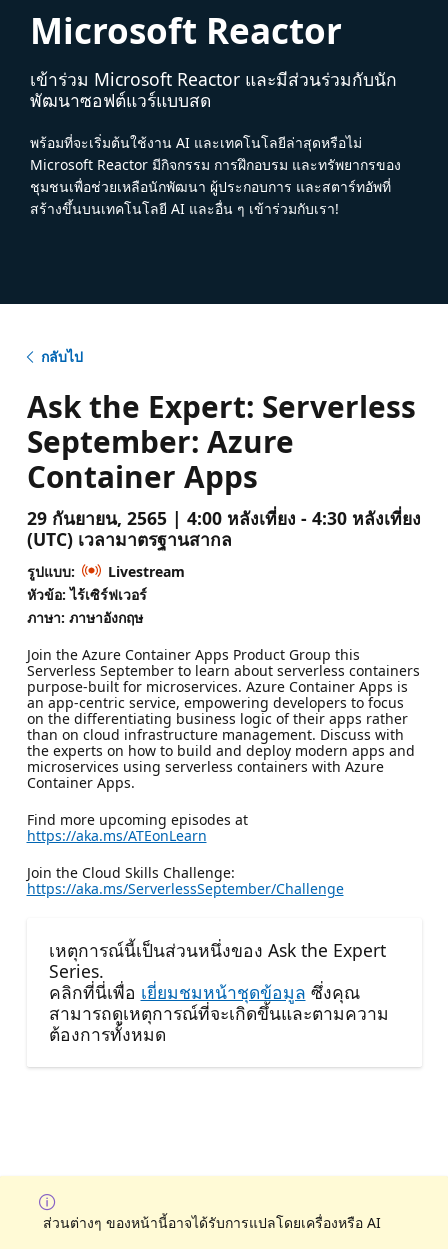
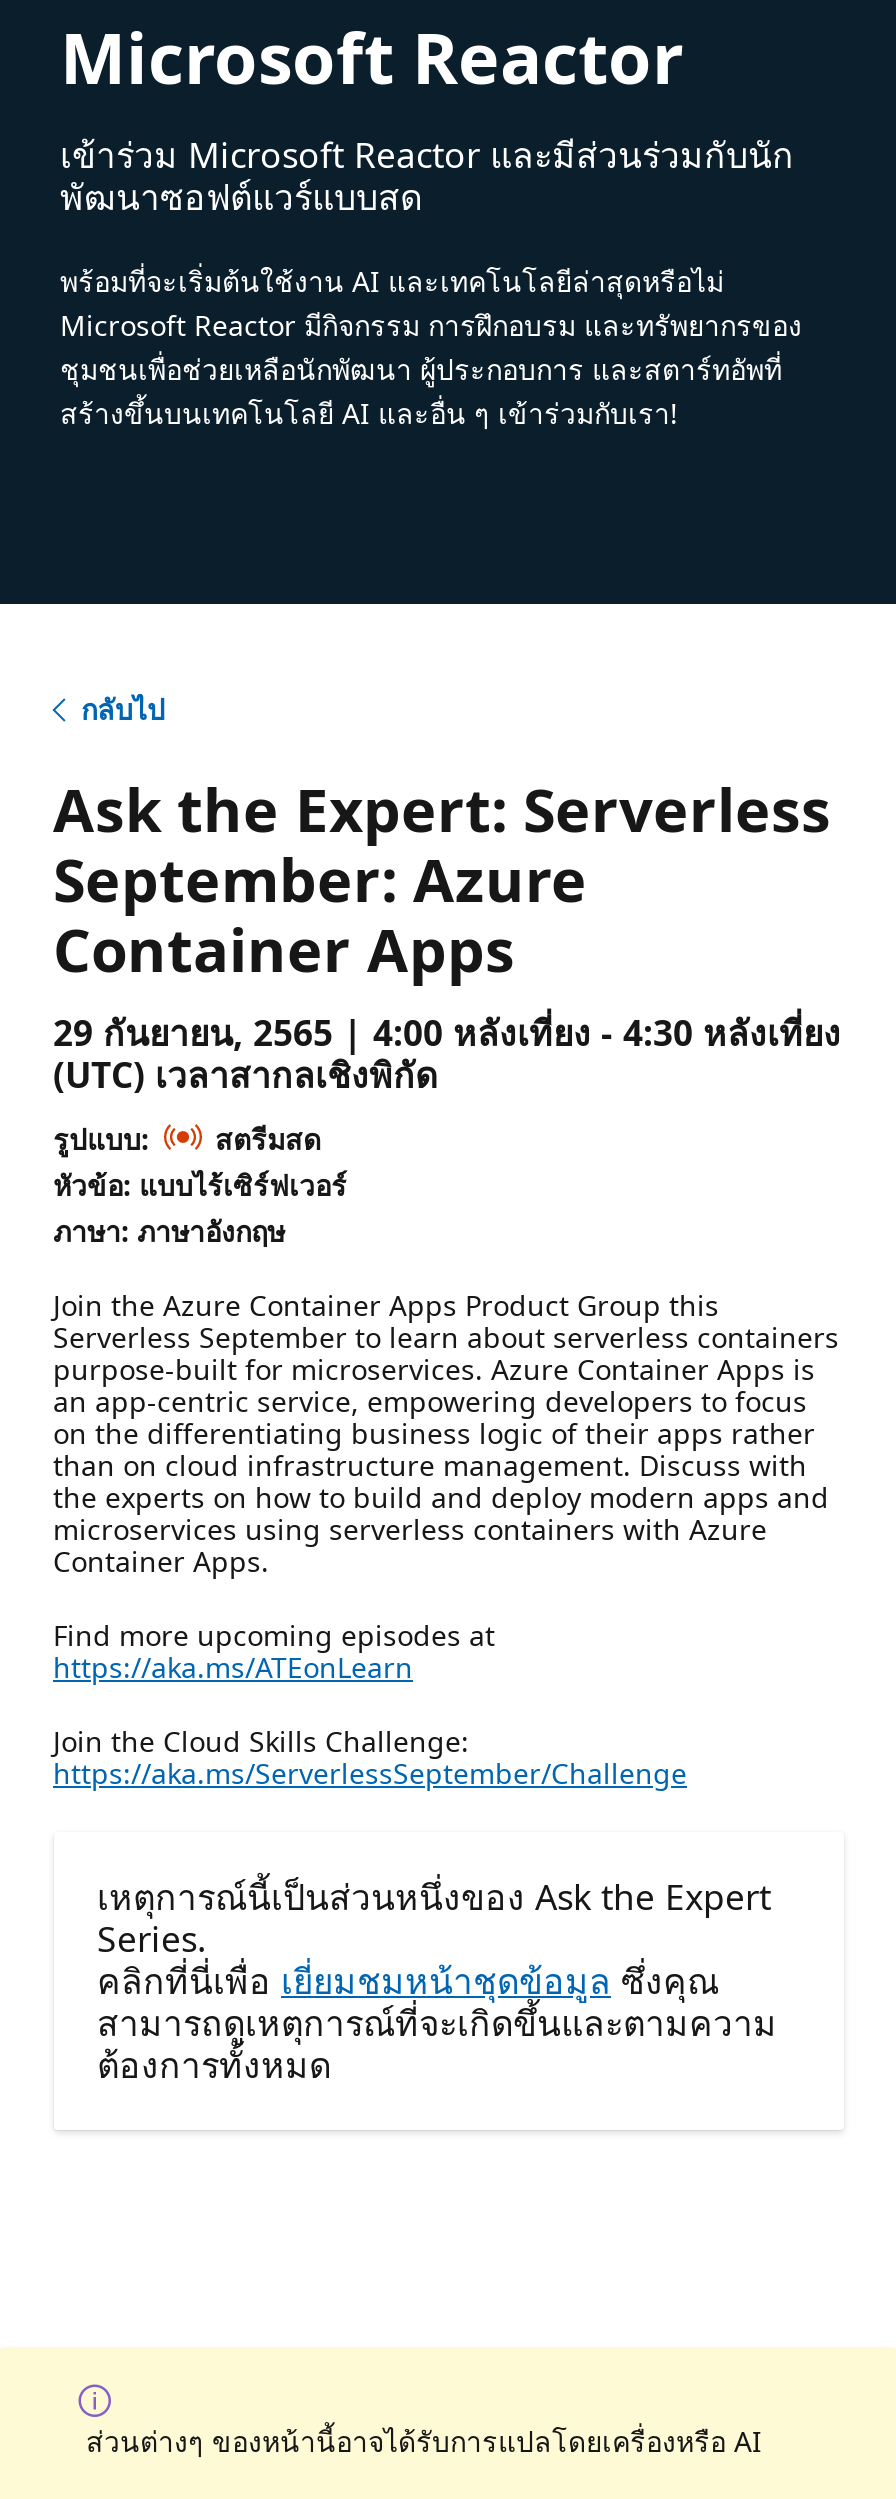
[26,527,231,551] (UTC) เวลามาตรฐานสากล -> [53,1050,437,1098] (UTC) เวลาสากลเชิงพิกัด
[26,562,184,604] Livestream | หัวข้อ: ไร้เซิร์ฟเวอร์ -> [53,1120,347,1204] สตรีมสด | หัวข้อ: แบบไร้เซิร์ฟเวอร์

